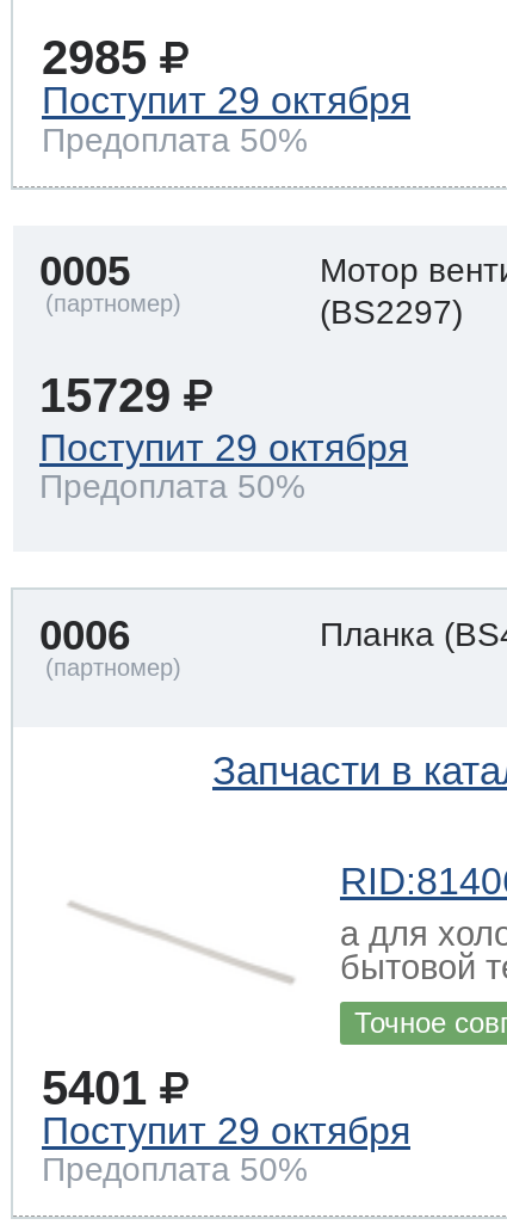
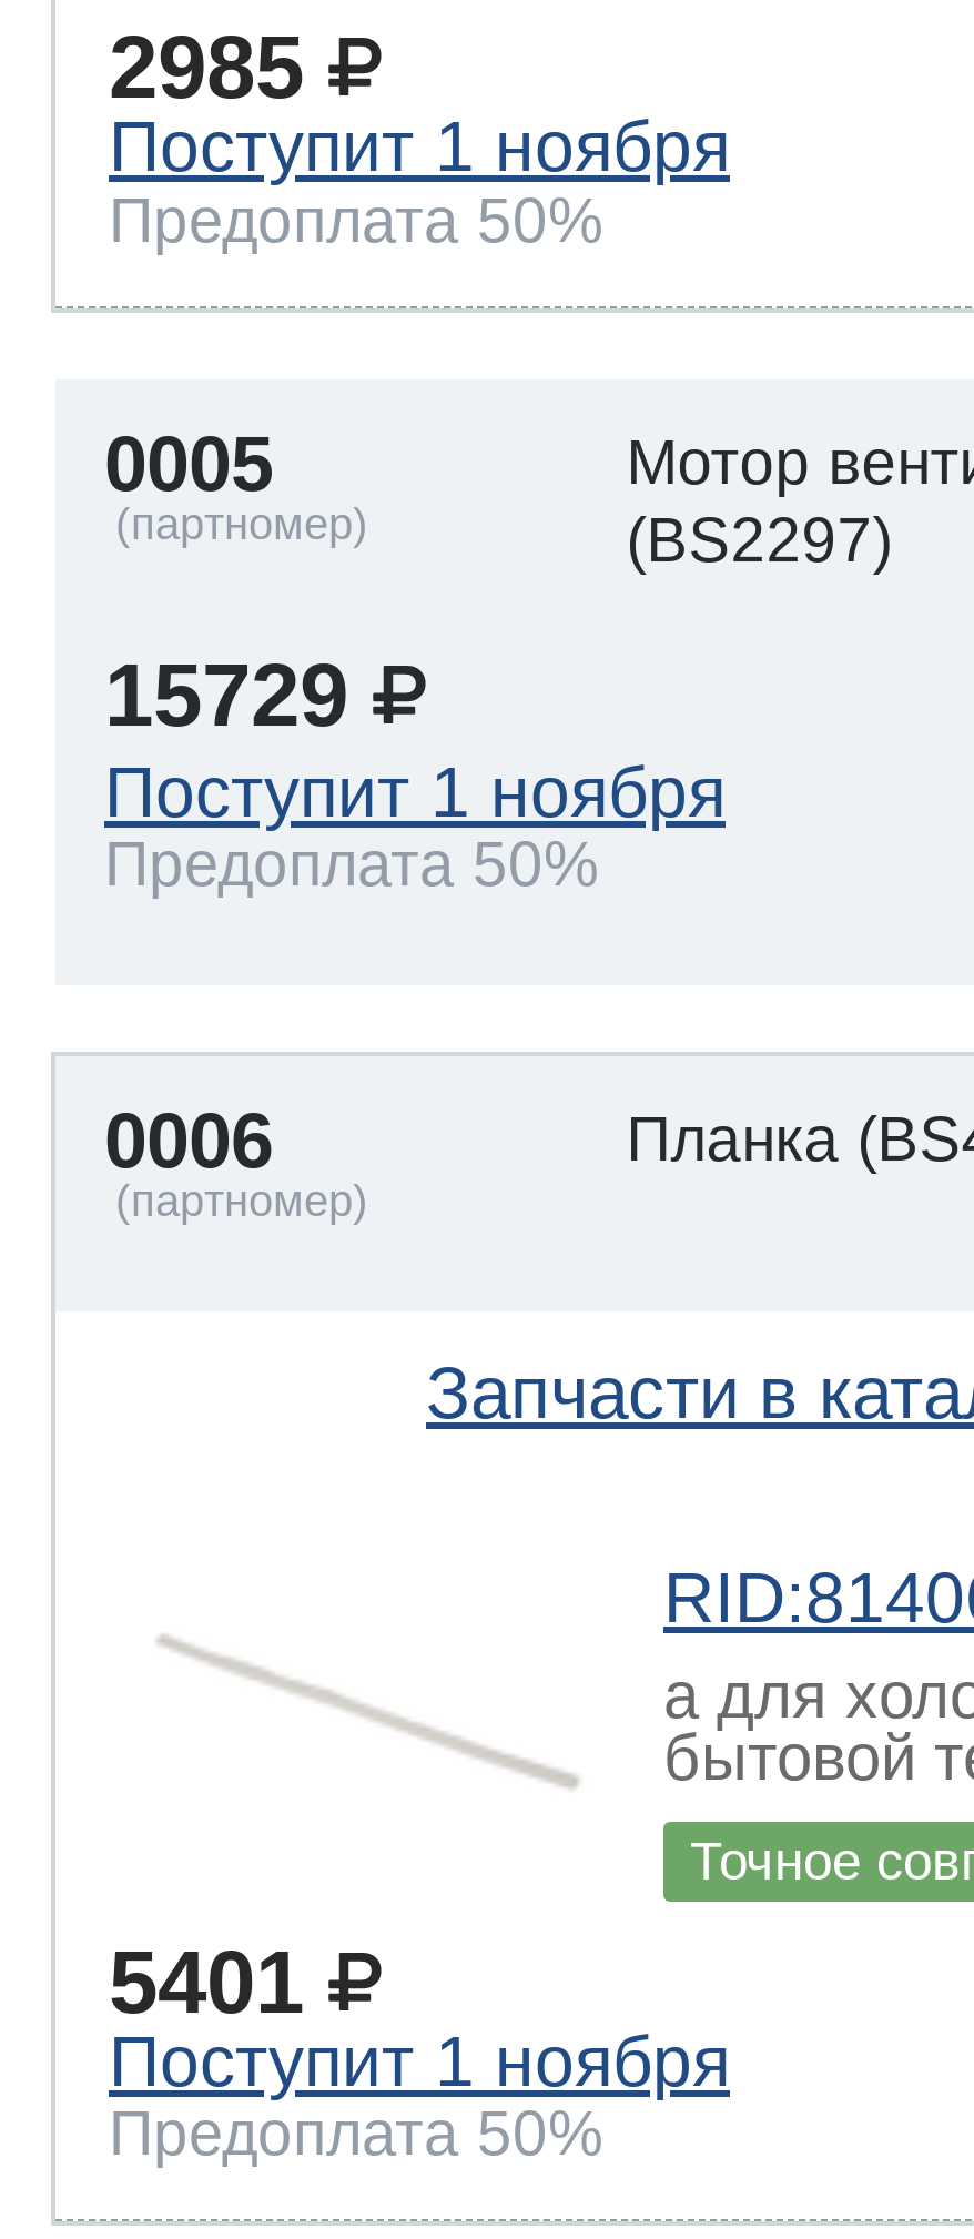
[42,79,410,122] Поступит 29 октября -> [109,107,730,187] Поступит 1 ноября
[39,426,408,469] Поступит 29 октября -> [104,751,726,831] Поступит 1 ноября
[42,1109,410,1152] Поступит 29 октября -> [109,2021,730,2101] Поступит 1 ноября

